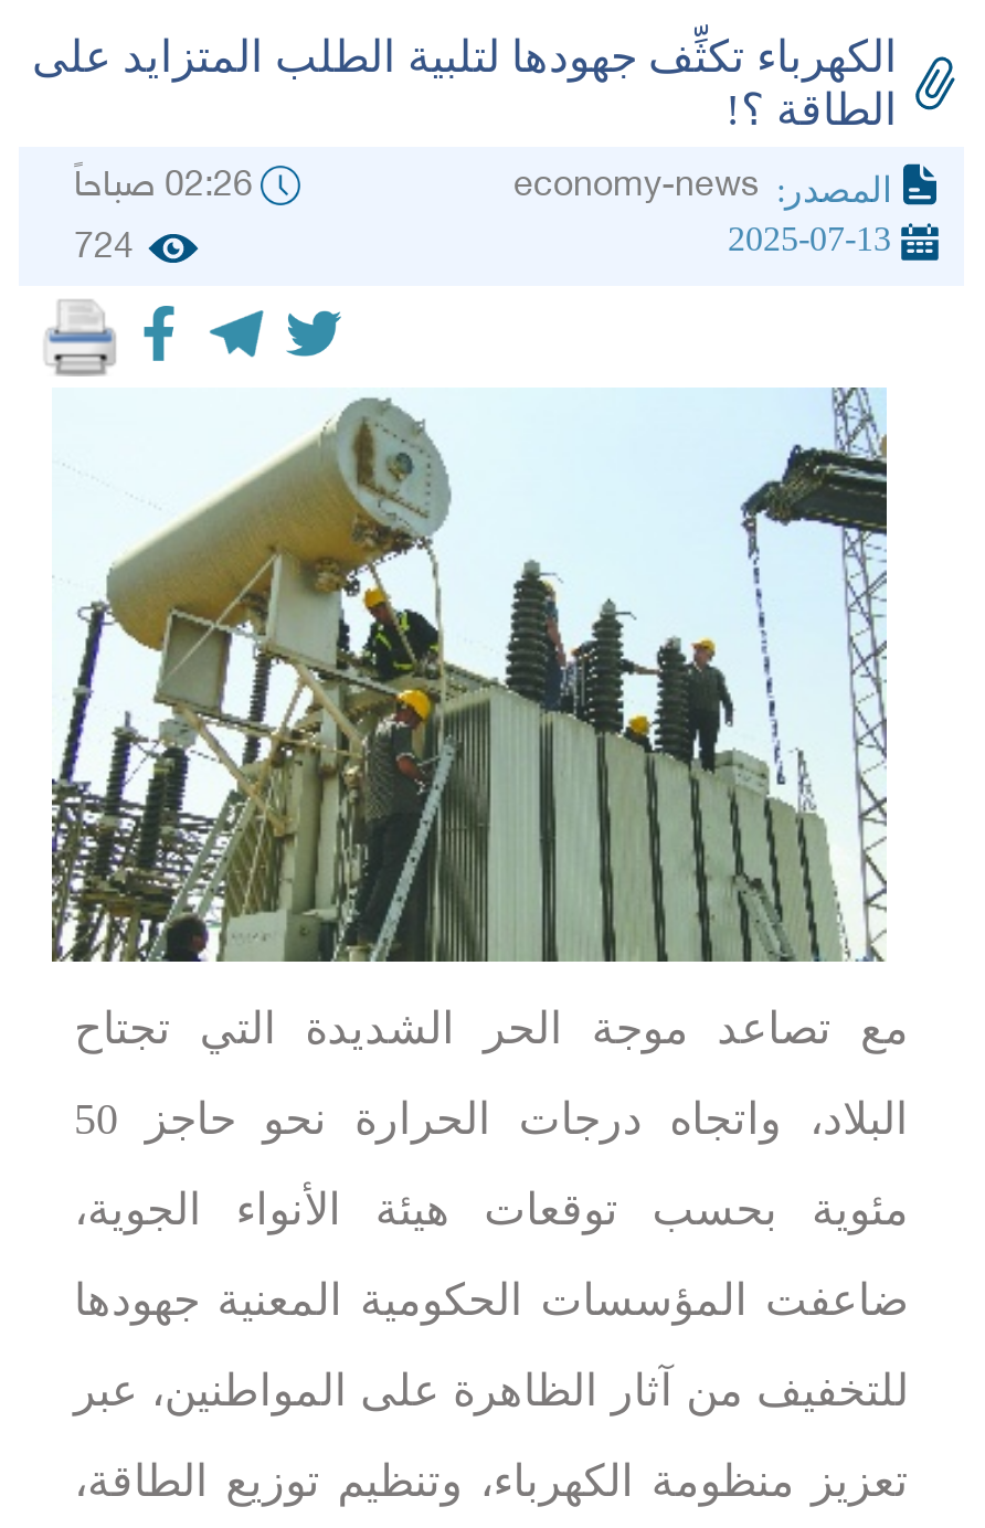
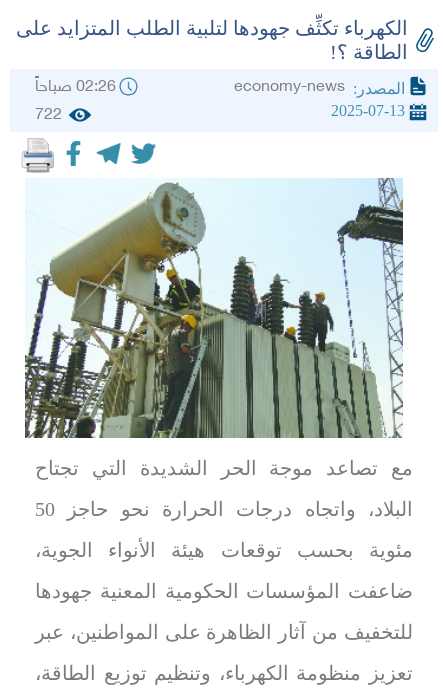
[74,229,134,270] 724 -> [35,106,62,125] 722

